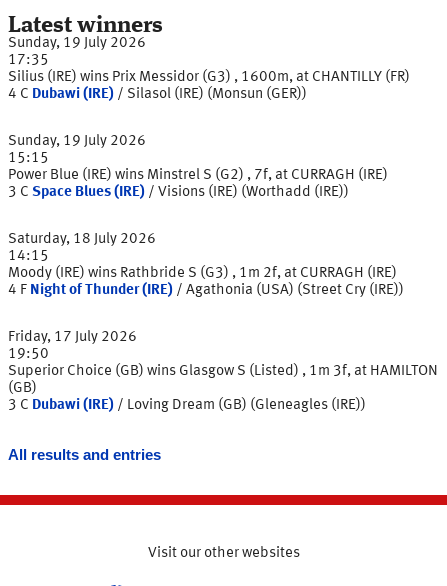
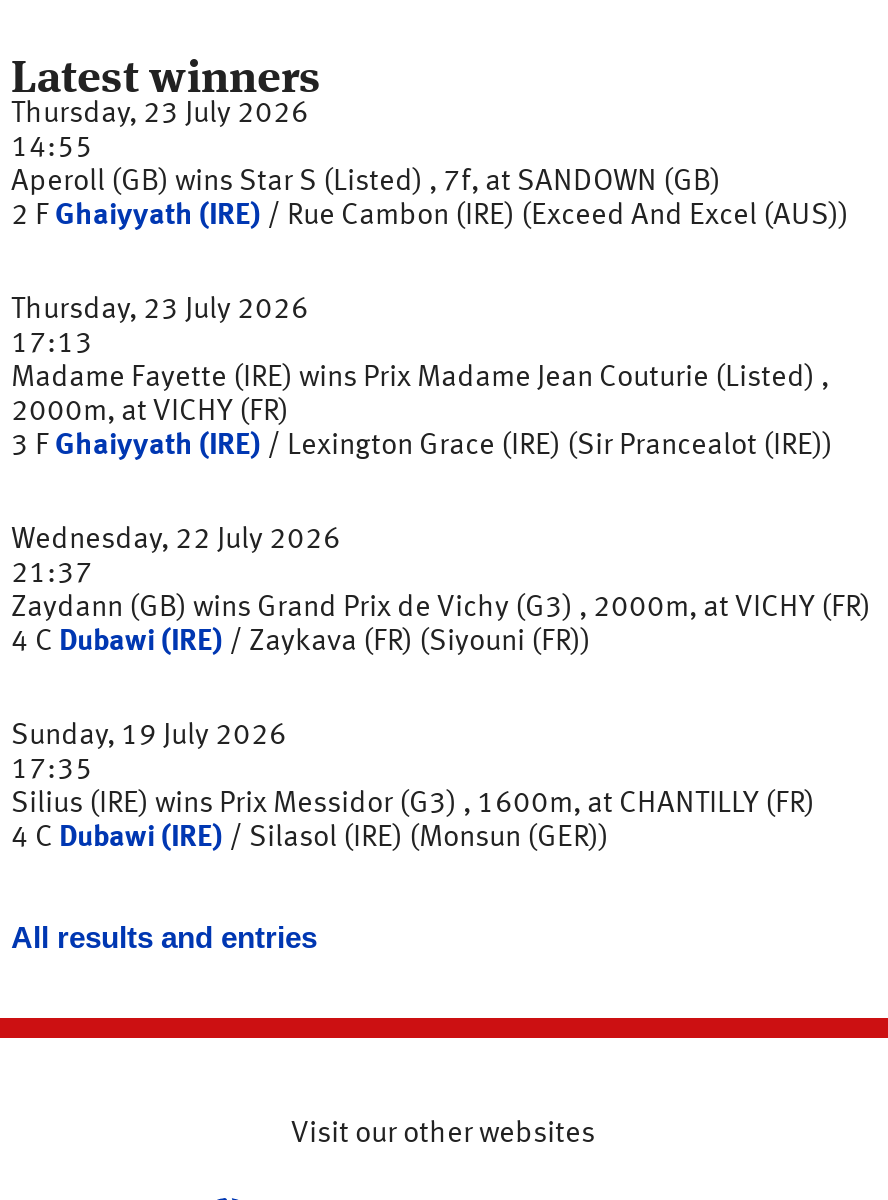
none -> [11,99,871,657] Thursday, 23 July 2026 | 14:55 | Aperoll (GB) wins Star S (Listed) , 7f, at SANDOWN (GB) | 2 F Ghaiyyath (IRE) / Rue Cambon (IRE) (Exceed And Excel (AUS)) | Thursday, 23 July 2026 | 17:13 | Madame Fayette (IRE) wins Prix Madame Jean Couturie (Listed) , | 2000m, at VICHY (FR) | 3 F Ghaiyyath (IRE) / Lexington Grace (IRE) (Sir Prancealot (IRE)) | Wednesday, 22 July 2026 | 21:37 | Zaydann (GB) wins Grand Prix de Vichy (G3) , 2000m, at VICHY (FR) | 4 C Dubawi (IRE) / Zaykava (FR) (Siyouni (FR))
moved [8,36,410,102] -> [11,721,815,853]: Sunday, 19 July 2026 | 17:35 | Silius (IRE) wins Prix Messidor (G3) , 1600m, at CHANTILLY (FR) | 4 C Dubawi (IRE) / Silasol (IRE) (Monsun (GER))
[8,134,438,413] Sunday, 19 July 2026 | 15:15 | Power Blue (IRE) wins Minstrel S (G2) , 7f, at CURRAGH (IRE) | 3 C Space Blues (IRE) / Visions (IRE) (Worthadd (IRE)) | Saturday, 18 July 2026 | 14:15 | Moody (IRE) wins Rathbride S (G3) , 1m 2f, at CURRAGH (IRE) | 4 F Night of Thunder (IRE) / Agathonia (USA) (Street Cry (IRE)) | Friday, 17 July 2026 | 19:50 | Superior Choice (GB) wins Glasgow S (Listed) , 1m 3f, at HAMILTON | (GB) | 3 C Dubawi (IRE) / Loving Dream (GB) (Gleneagles (IRE)) -> none

